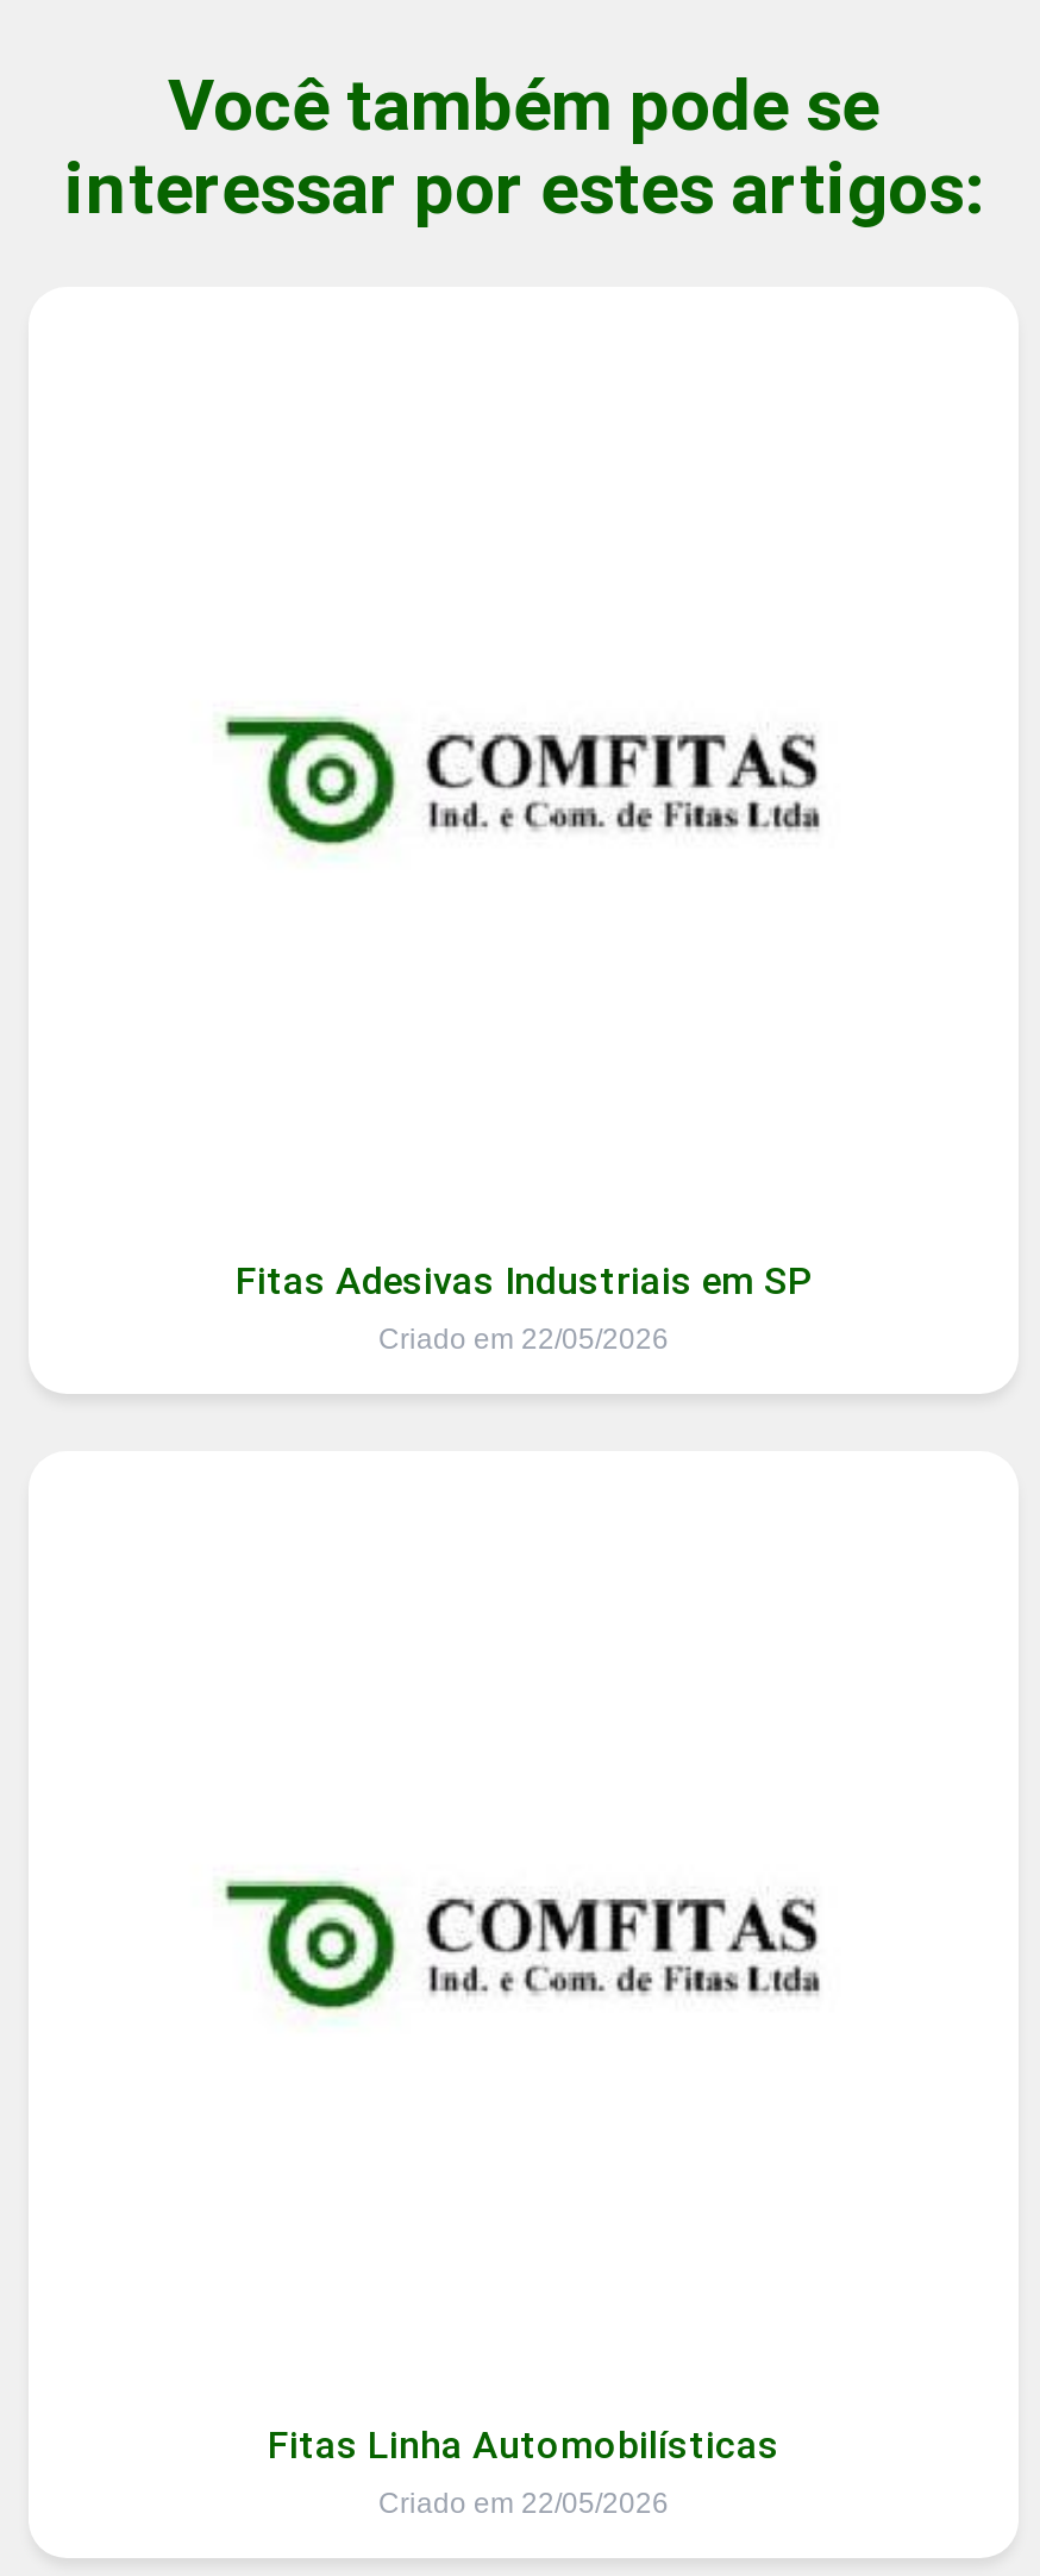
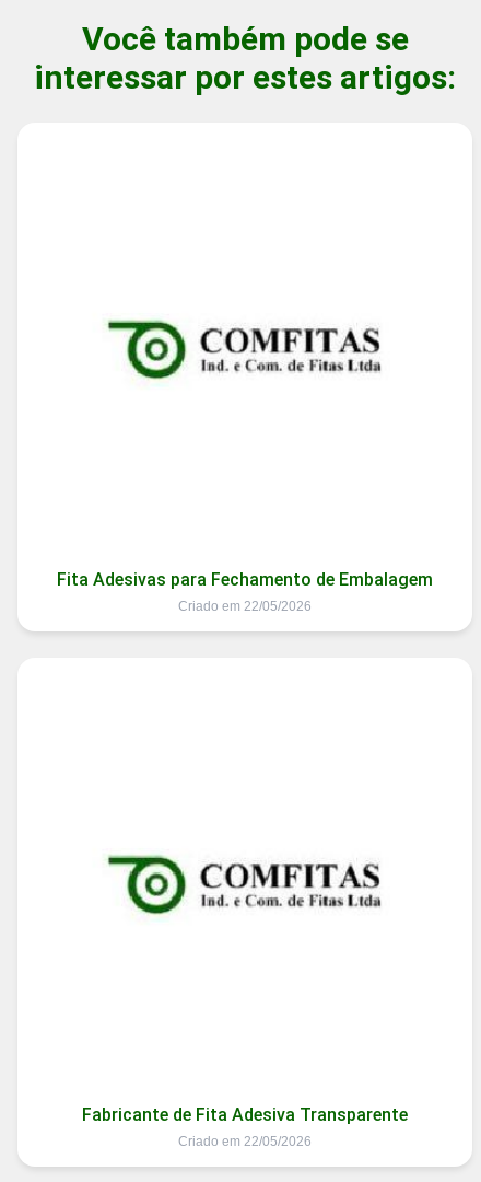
[236,1258,812,1303] Fitas Adesivas Industriais em SP -> [57,569,433,590] Fita Adesivas para Fechamento de Embalagem
[268,2422,779,2468] Fitas Linha Automobilísticas -> [82,1104,408,1125] Fabricante de Fita Adesiva Transparente

